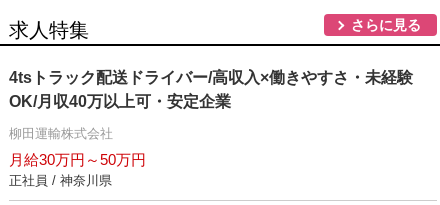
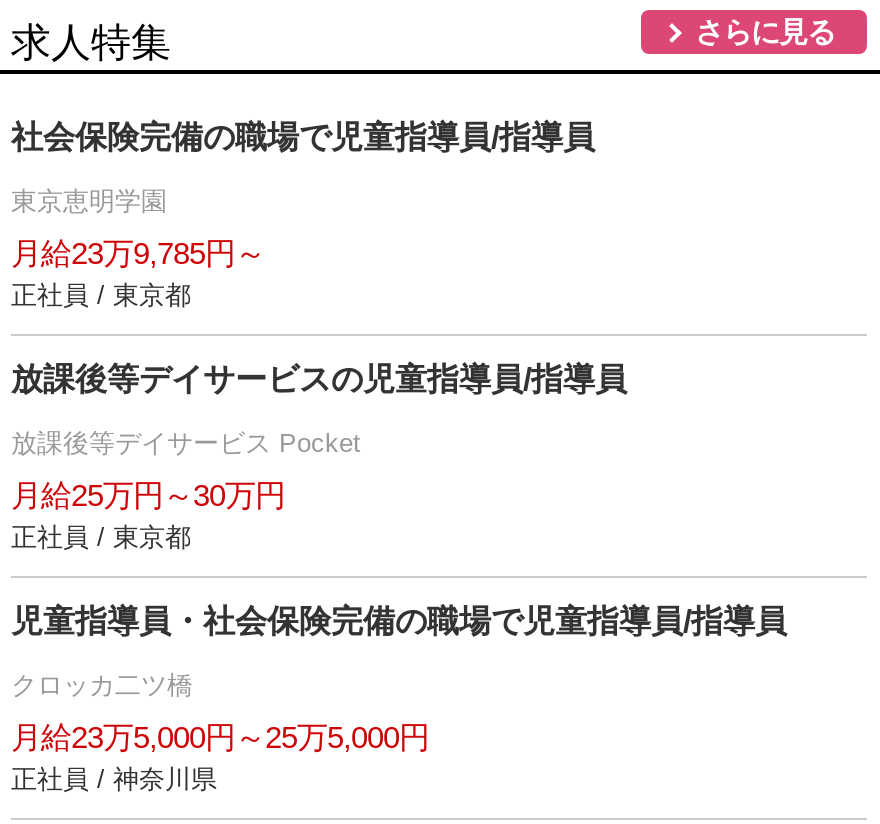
[9,69,413,168] 4tsトラック配送ドライバー/高収入×働きやすさ・未経験 | OK/月収40万以上可・安定企業 | 柳田運輸株式会社 | 月給30万円～50万円 -> [11,120,787,754] 社会保険完備の職場で児童指導員/指導員 | 東京恵明学園 | 月給23万9,785円～ | 正社員 / 東京都 | 放課後等デイサービスの児童指導員/指導員 | 放課後等デイサービス Pocket | 月給25万円～30万円 | 正社員 / 東京都 | 児童指導員・社会保険完備の職場で児童指導員/指導員 | クロッカ二ツ橋 | 月給23万5,000円～25万5,000円

